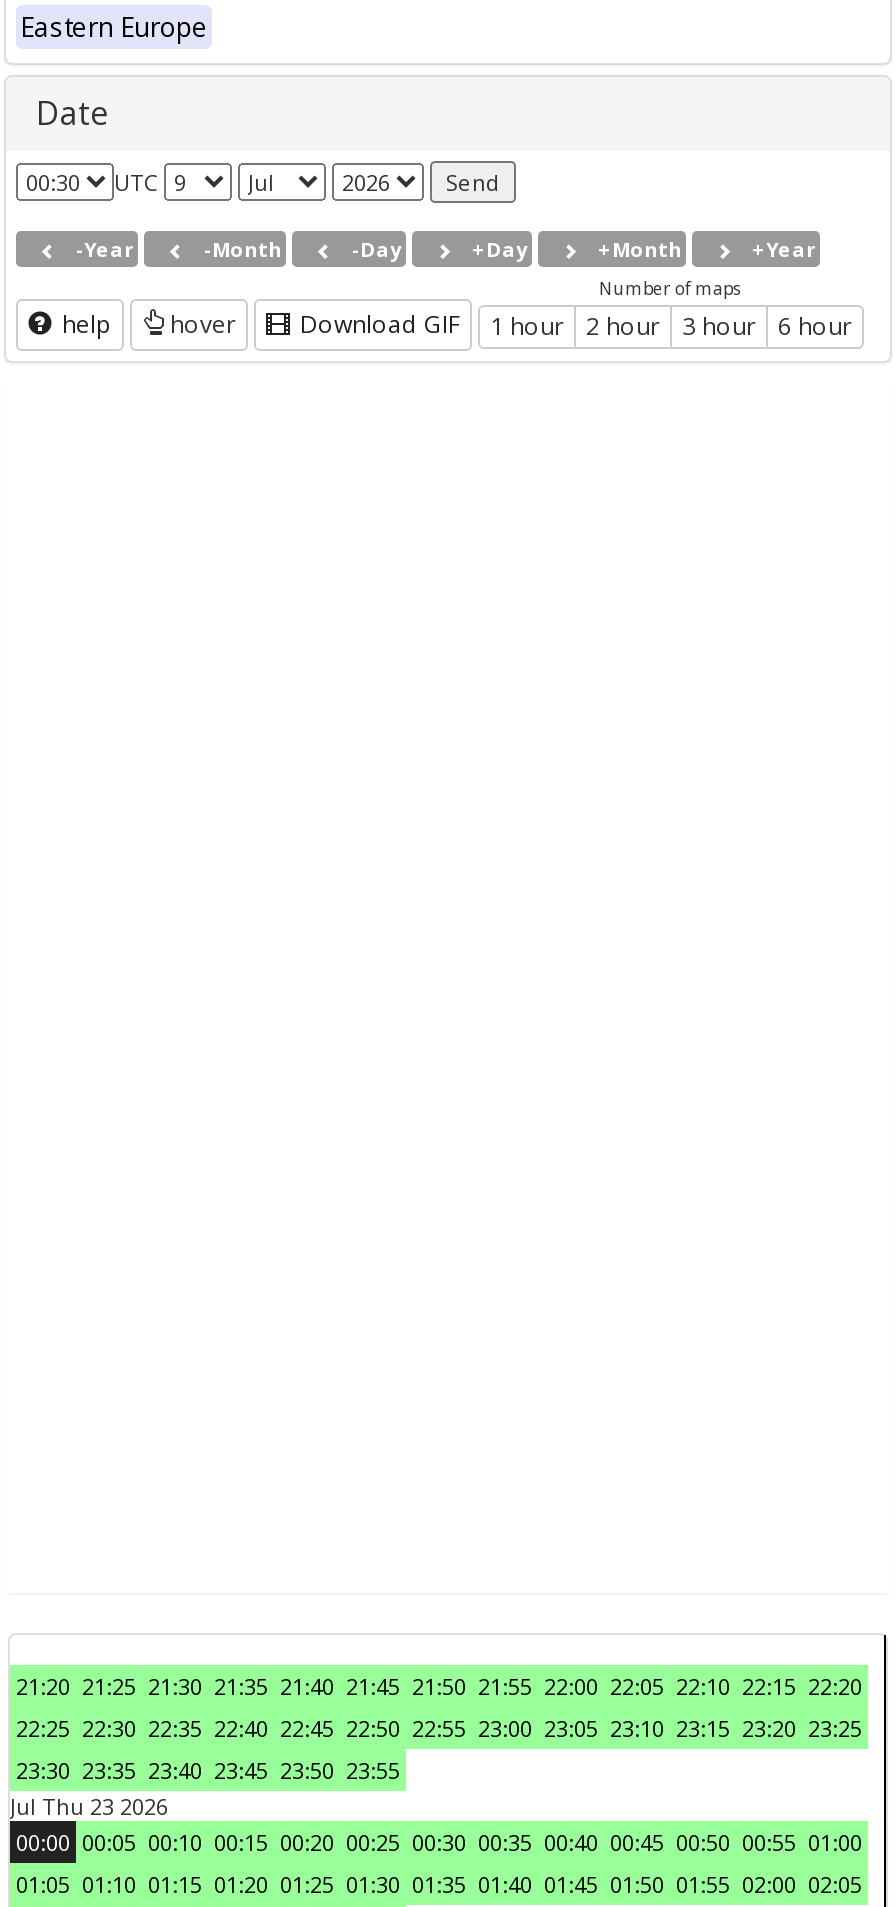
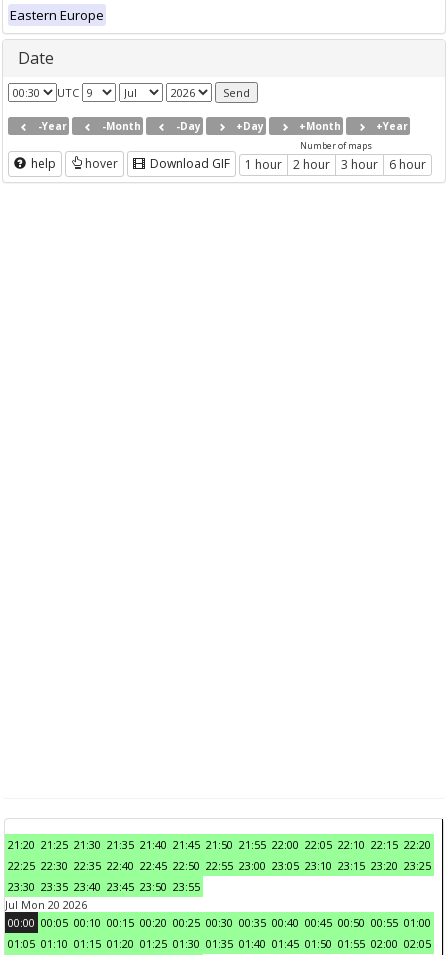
[10,1792,168,1822] Jul Thu 23 2026 -> [5,897,87,912] Jul Mon 20 2026

